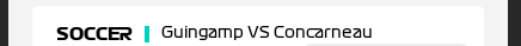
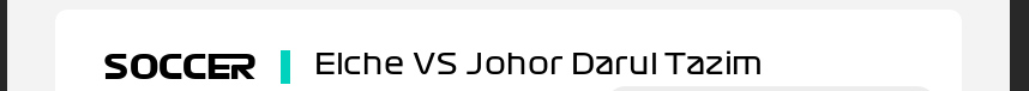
[161,26,373,40] Guingamp VS Concarneau -> [314,50,763,79] Elche VS Johor Darul Tazim

